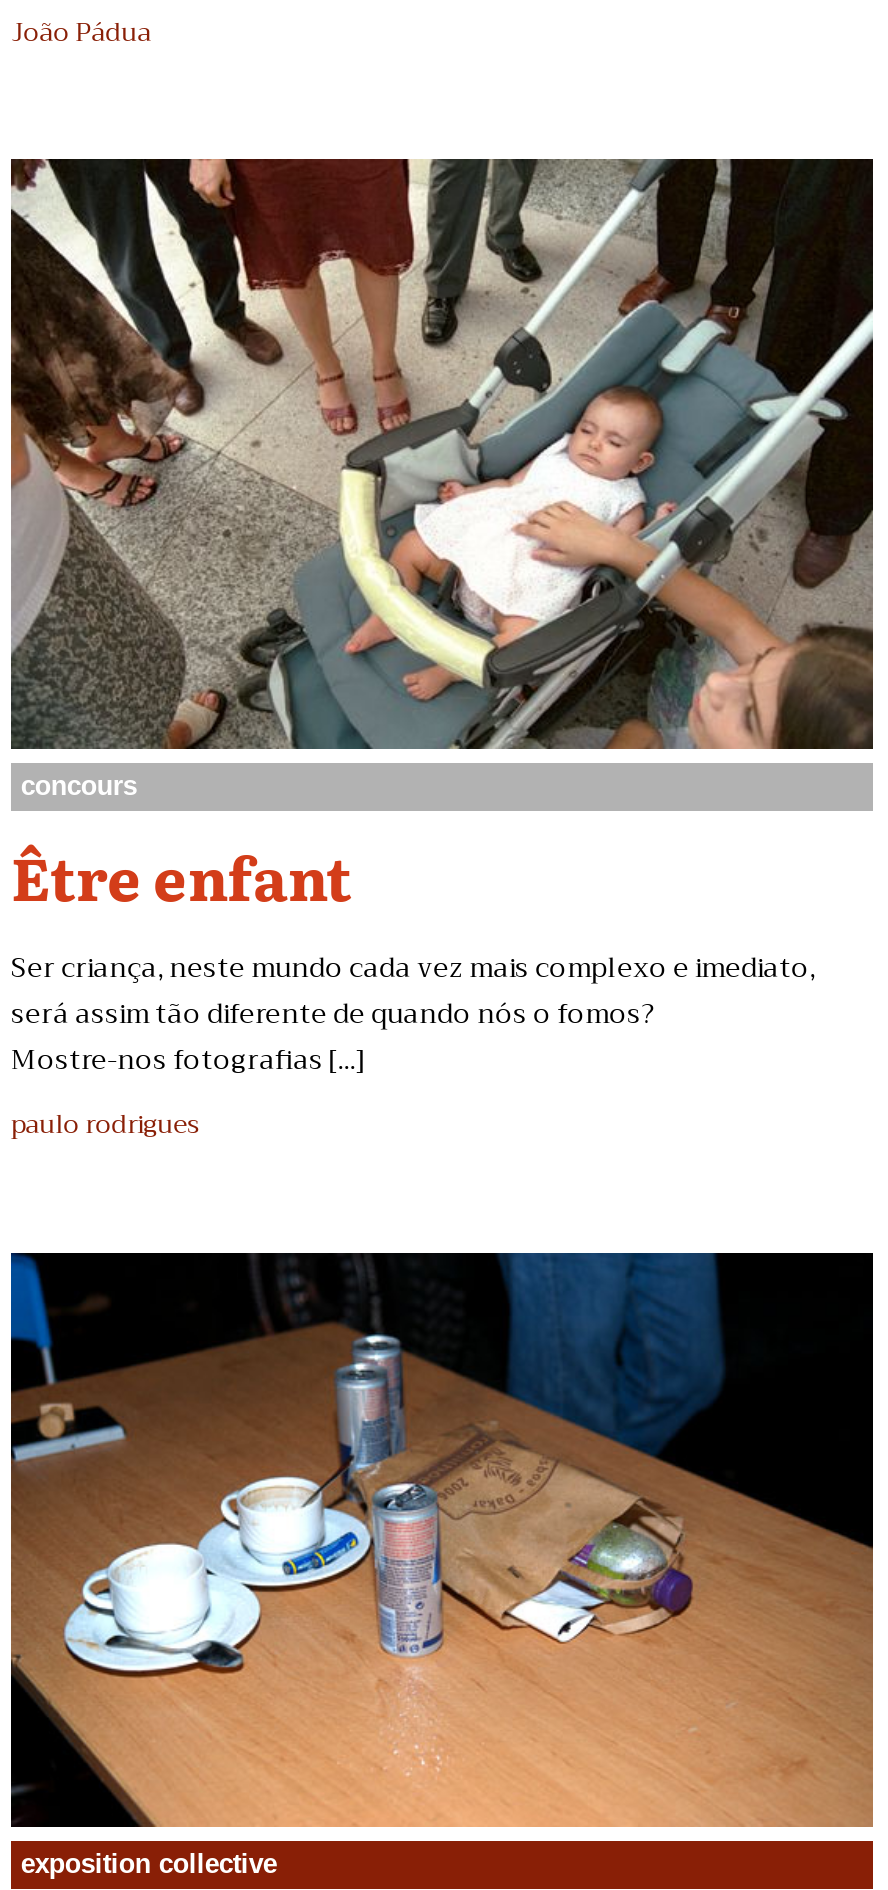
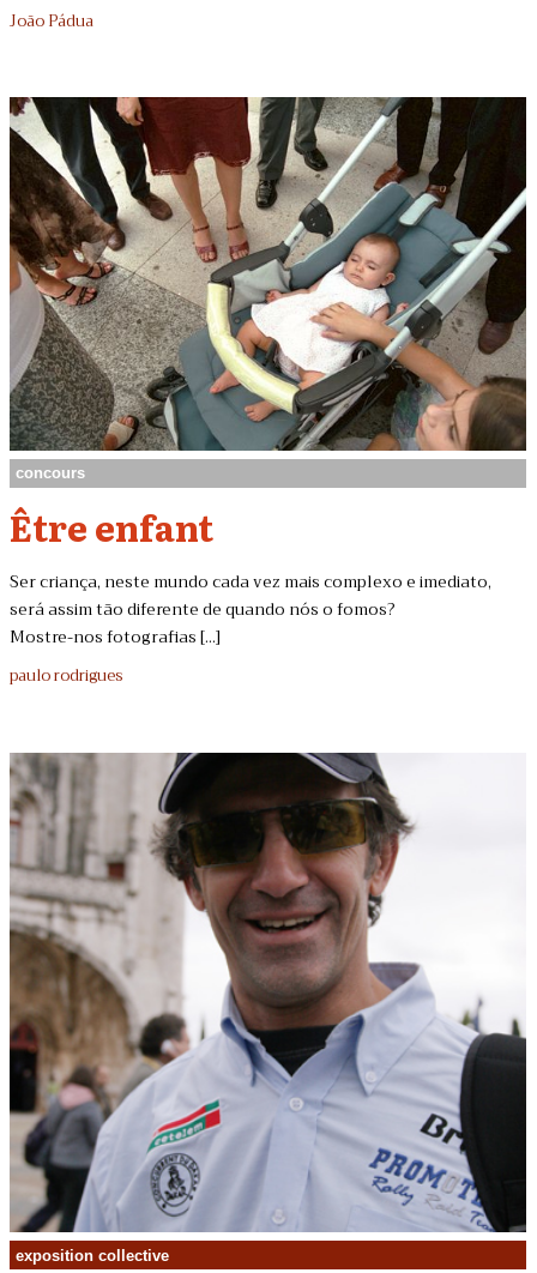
[9,1251,875,1829] [image] -> [8,752,527,1233] [image]

